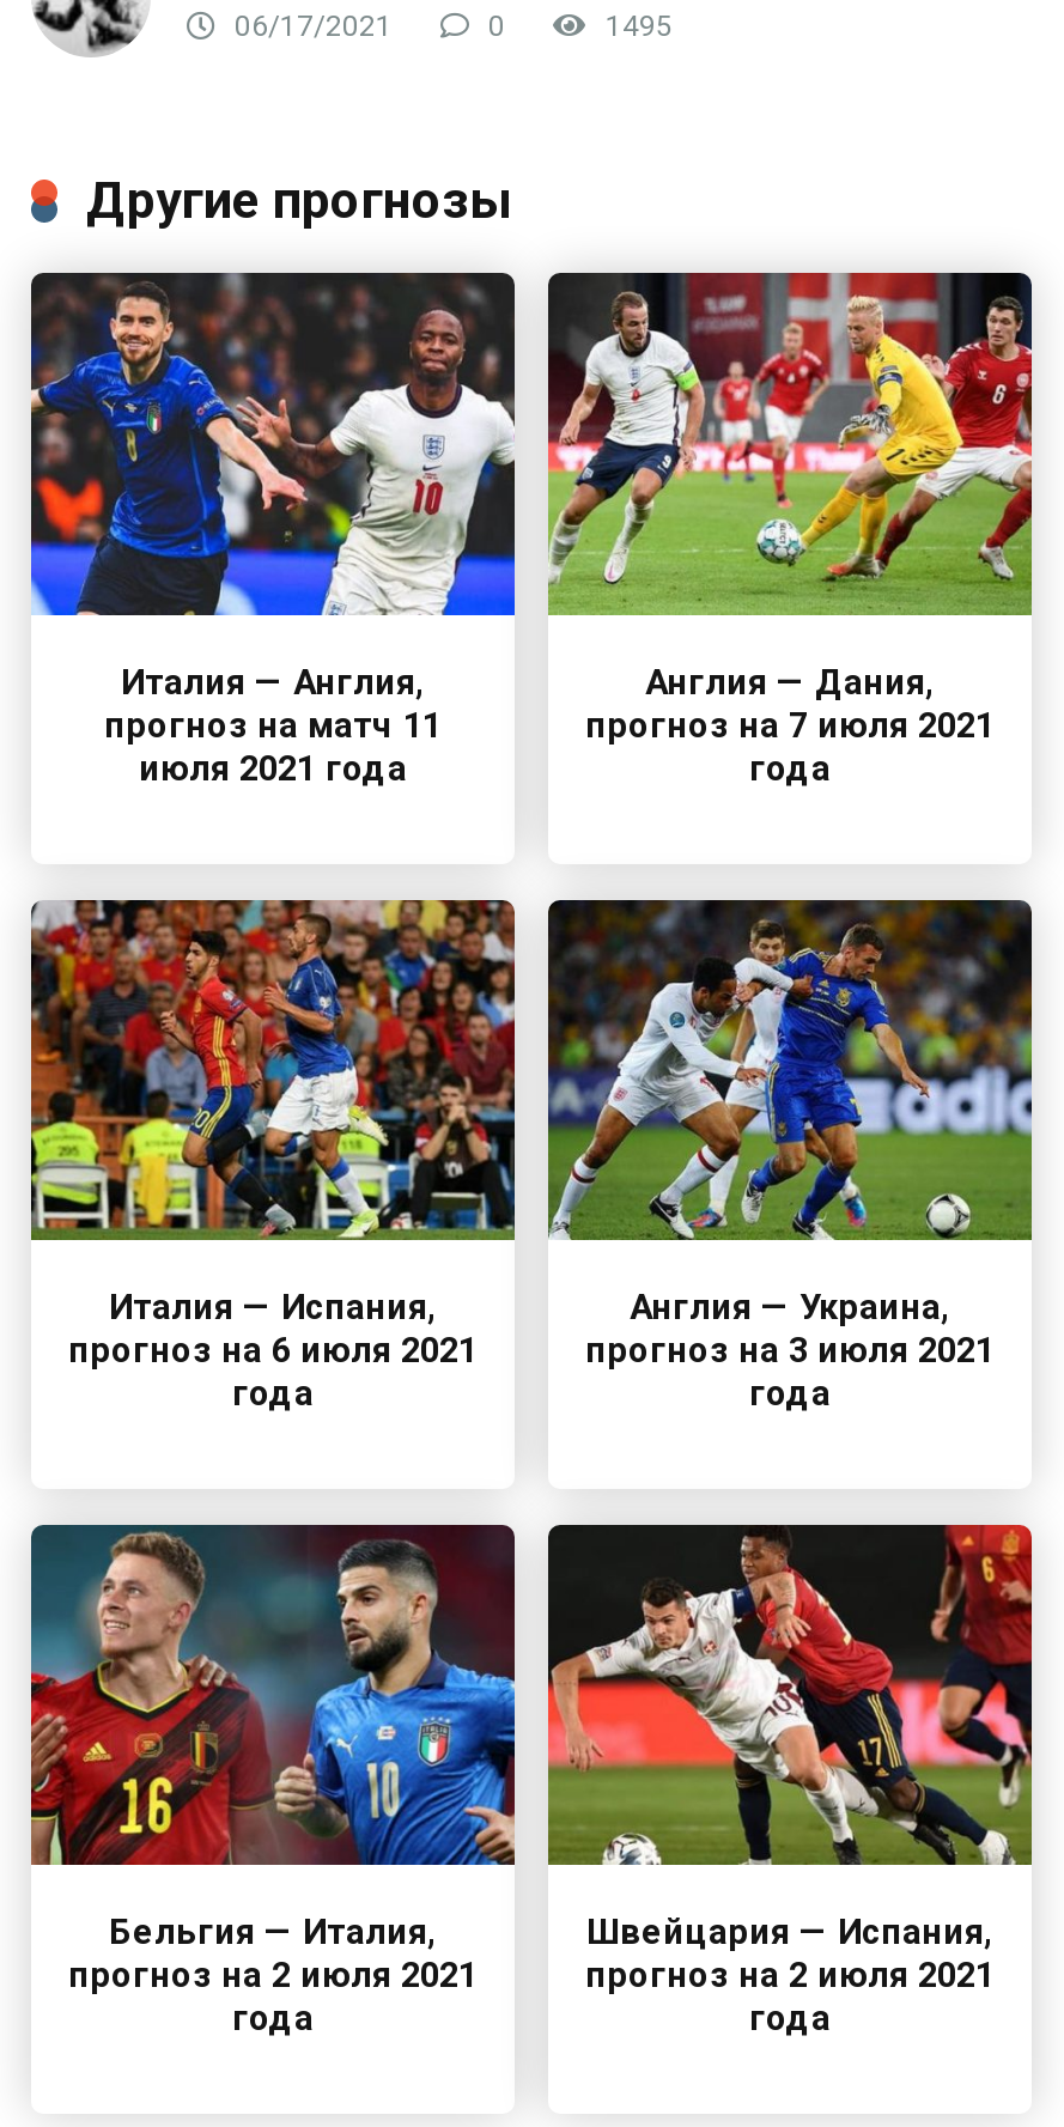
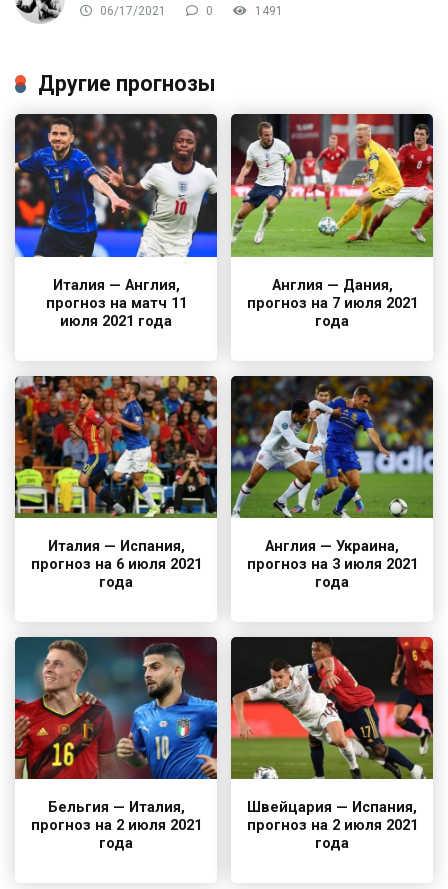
[598,10,673,44] 1495 -> [252,4,283,18] 1491

